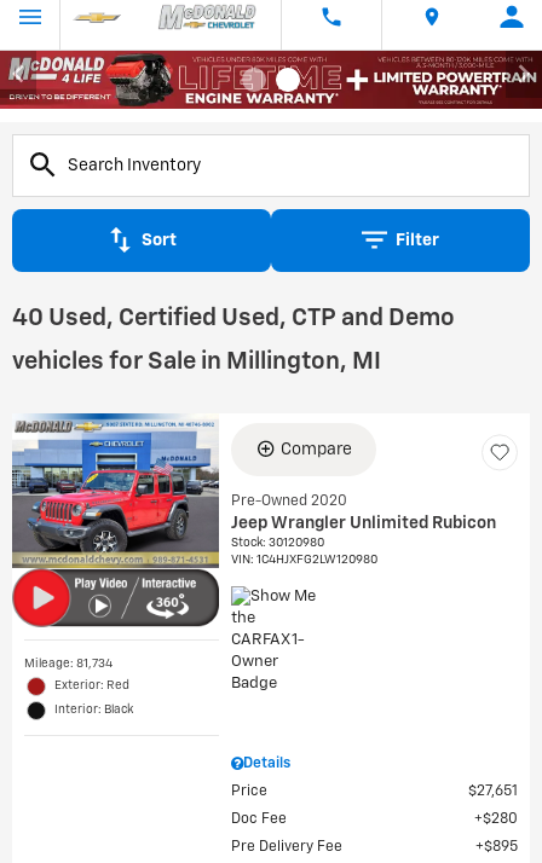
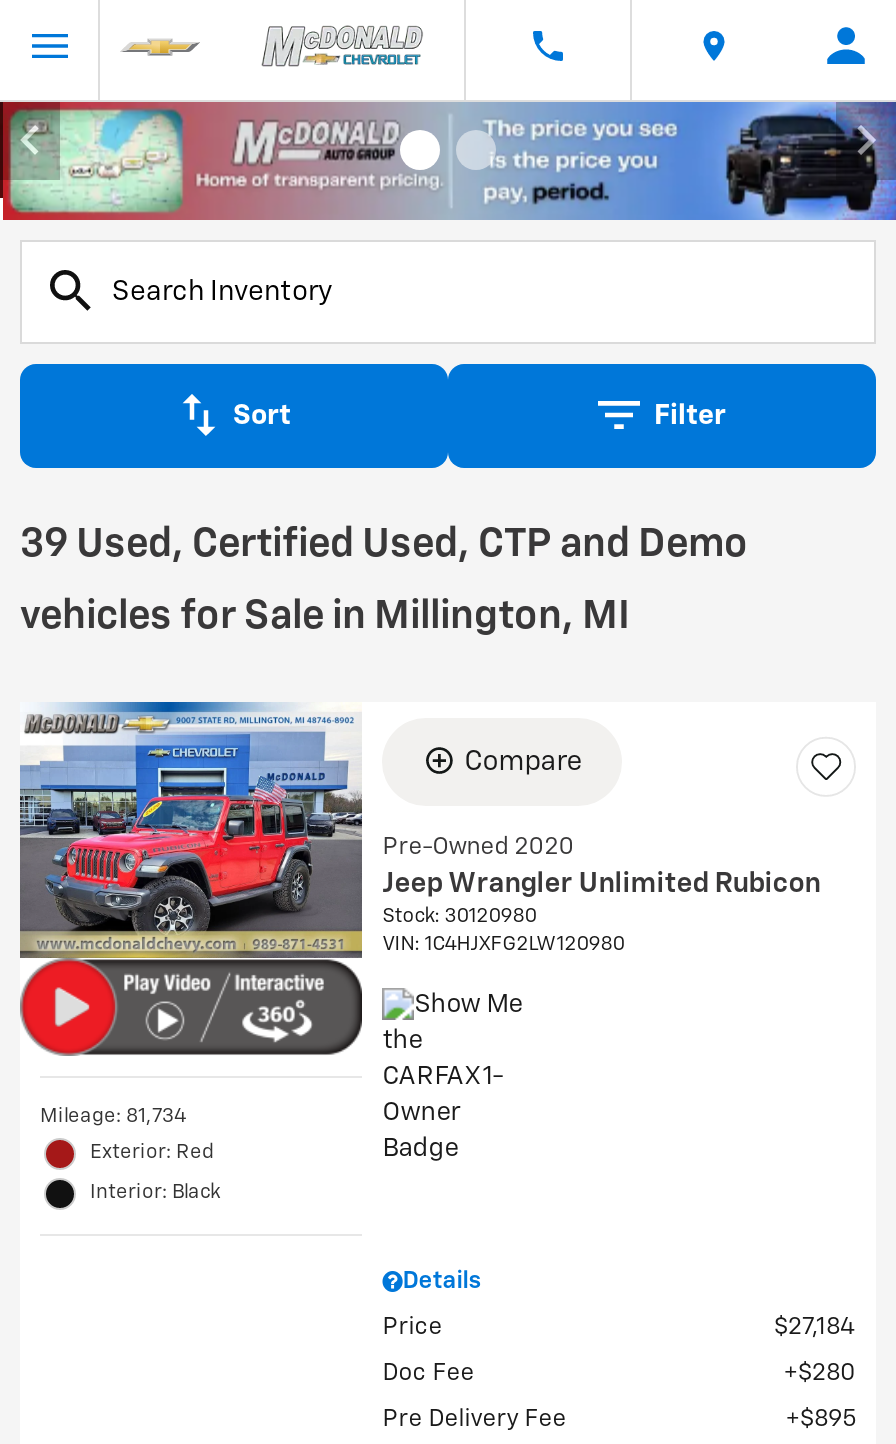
[4,50,538,122] [image] -> [6,100,890,222] [image]
[12,306,455,330] 40 Used, Certified Used, CTP and Demo -> [20,524,748,564] 39 Used, Certified Used, CTP and Demo
[468,784,518,799] $27,651 -> [774,1316,856,1340] $27,184

